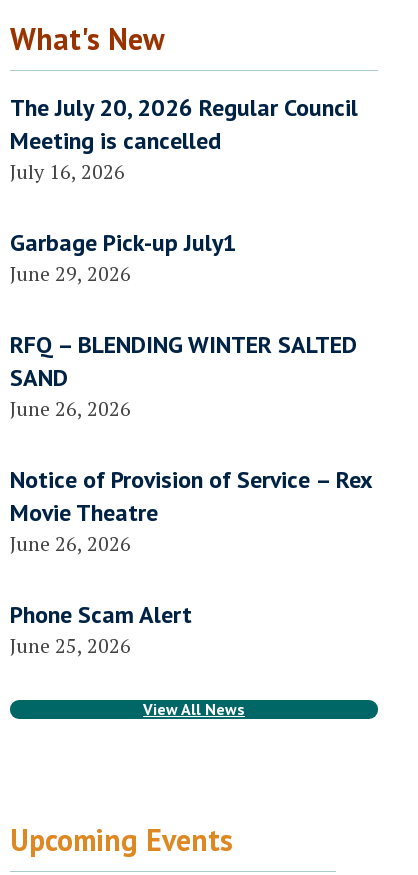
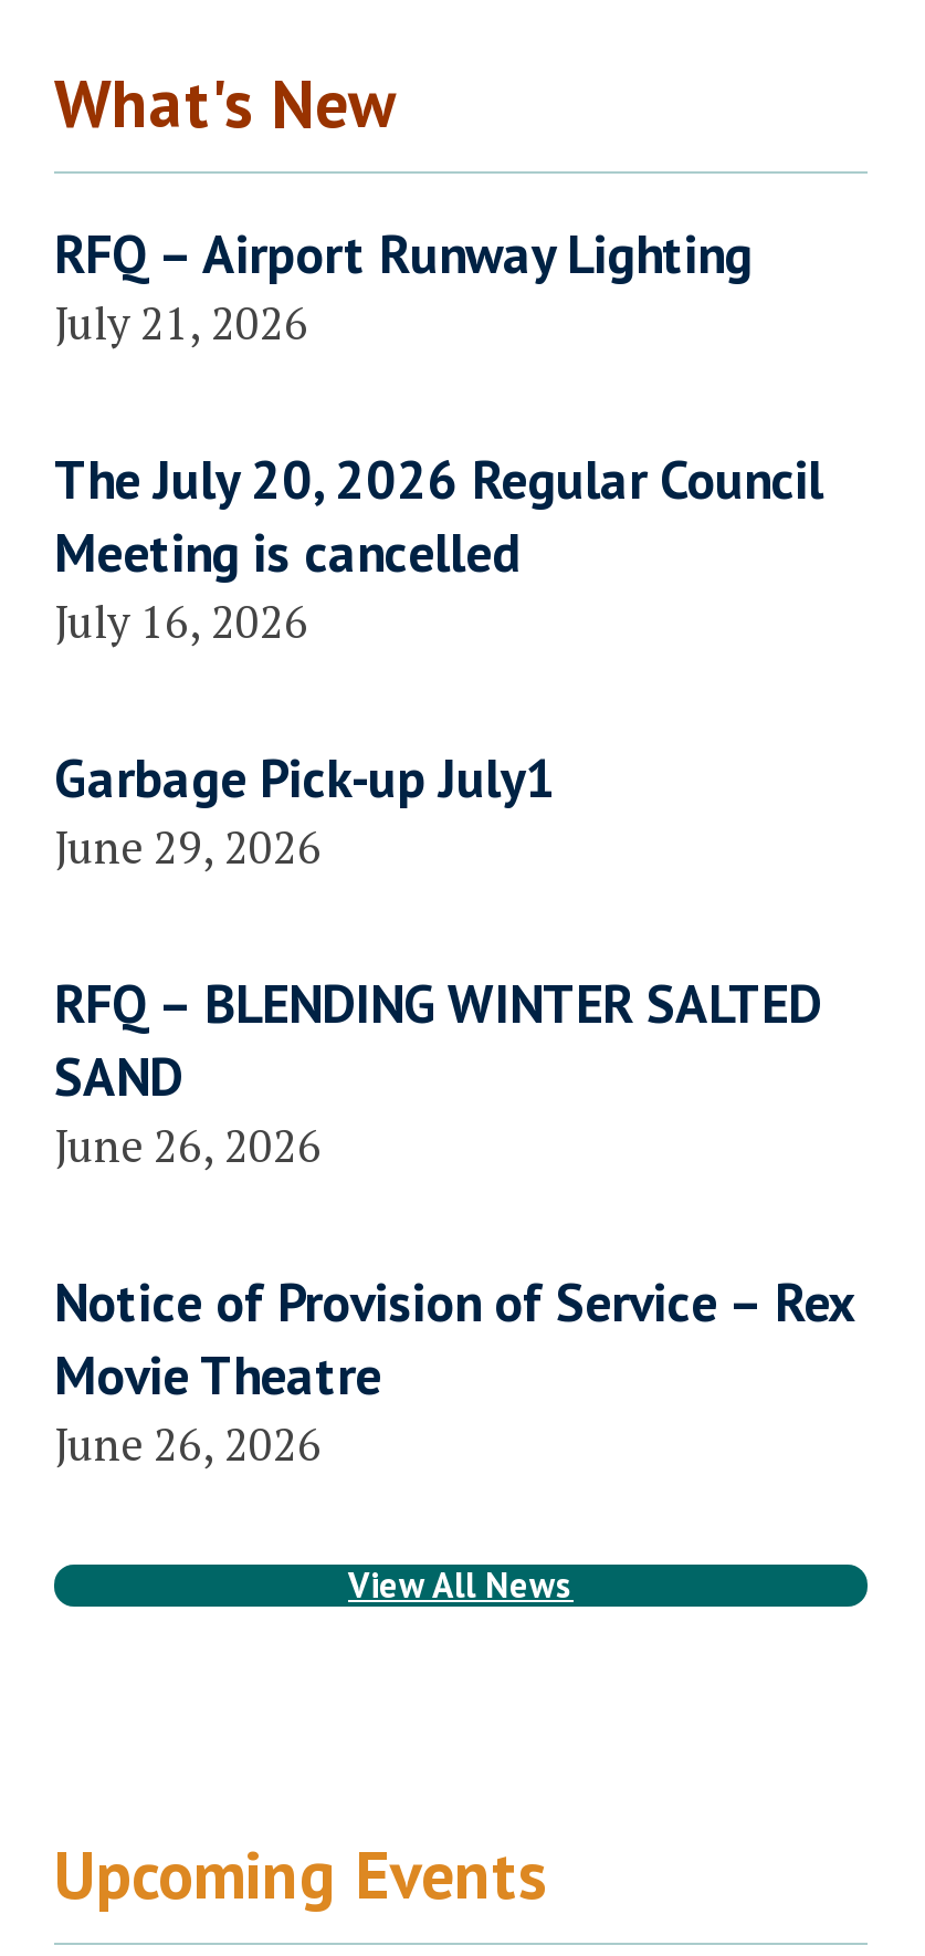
none -> [54,220,753,353] RFQ – Airport Runway Lighting | July 21, 2026
moved [10,92,372,557] -> [54,446,854,1474]: The July 20, 2026 Regular Council | Meeting is cancelled | July 16, 2026 | ... | Movie Theatre | June 26, 2026
[10,599,192,659] Phone Scam Alert | June 25, 2026 -> none

